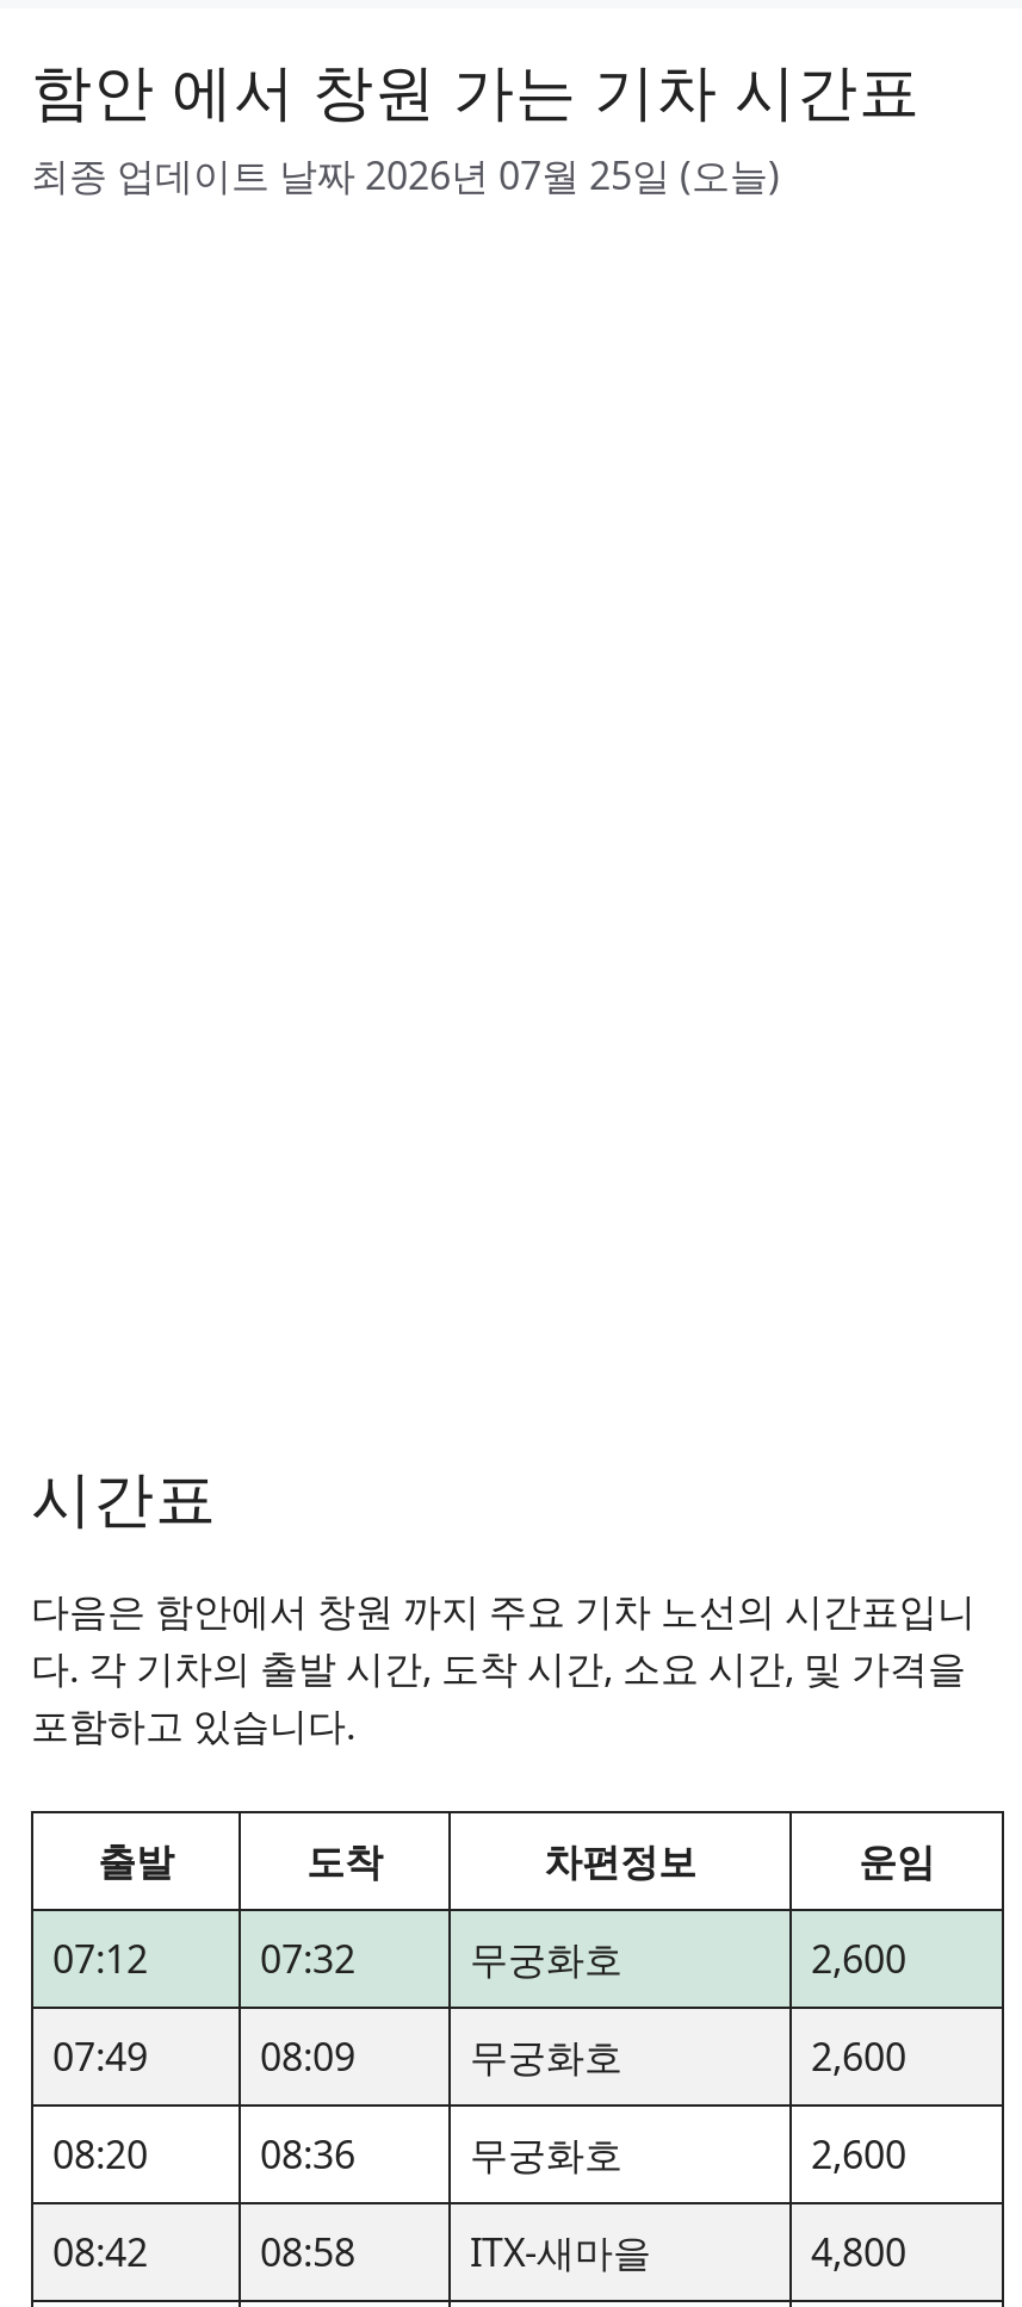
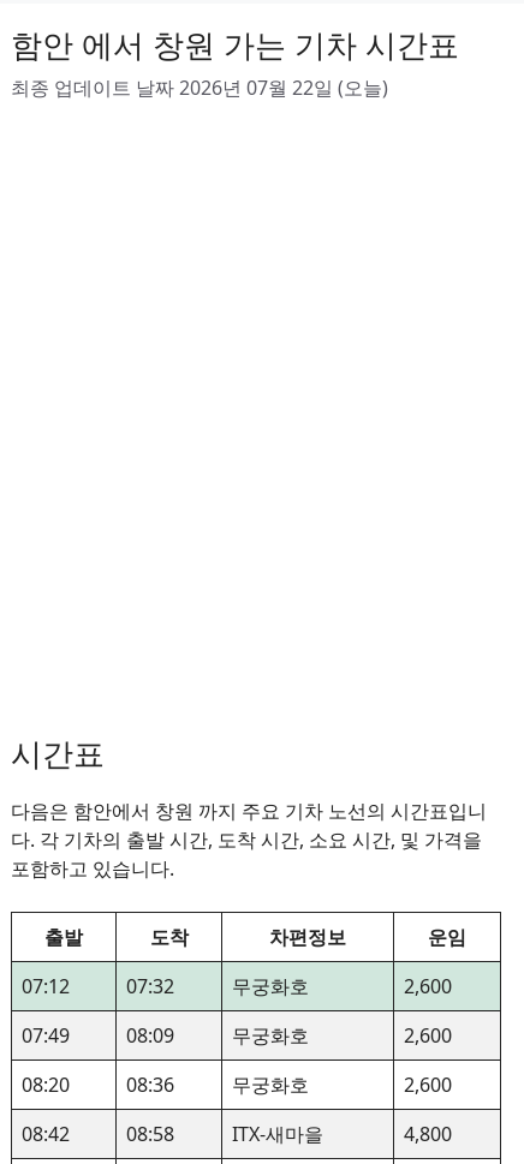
[31,149,780,201] 최종 업데이트 날짜 2026년 07월 25일 (오늘) -> [11,74,388,101] 최종 업데이트 날짜 2026년 07월 22일 (오늘)

